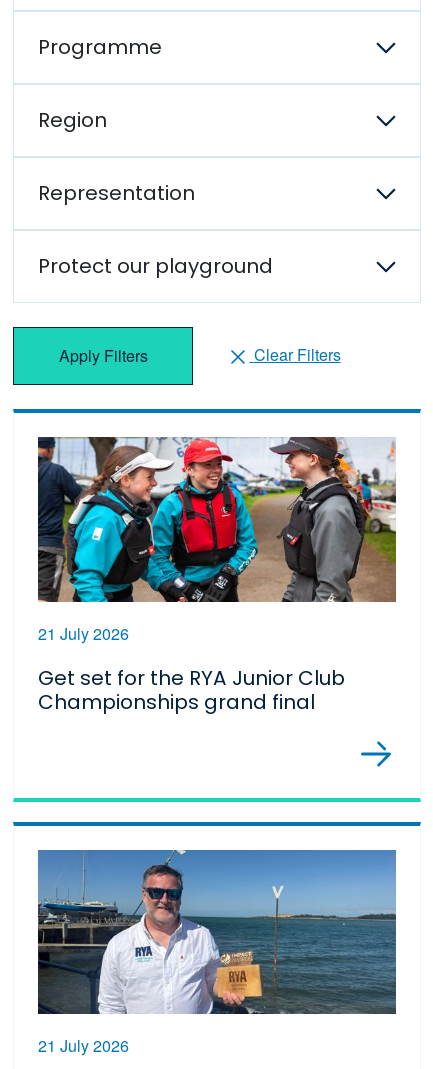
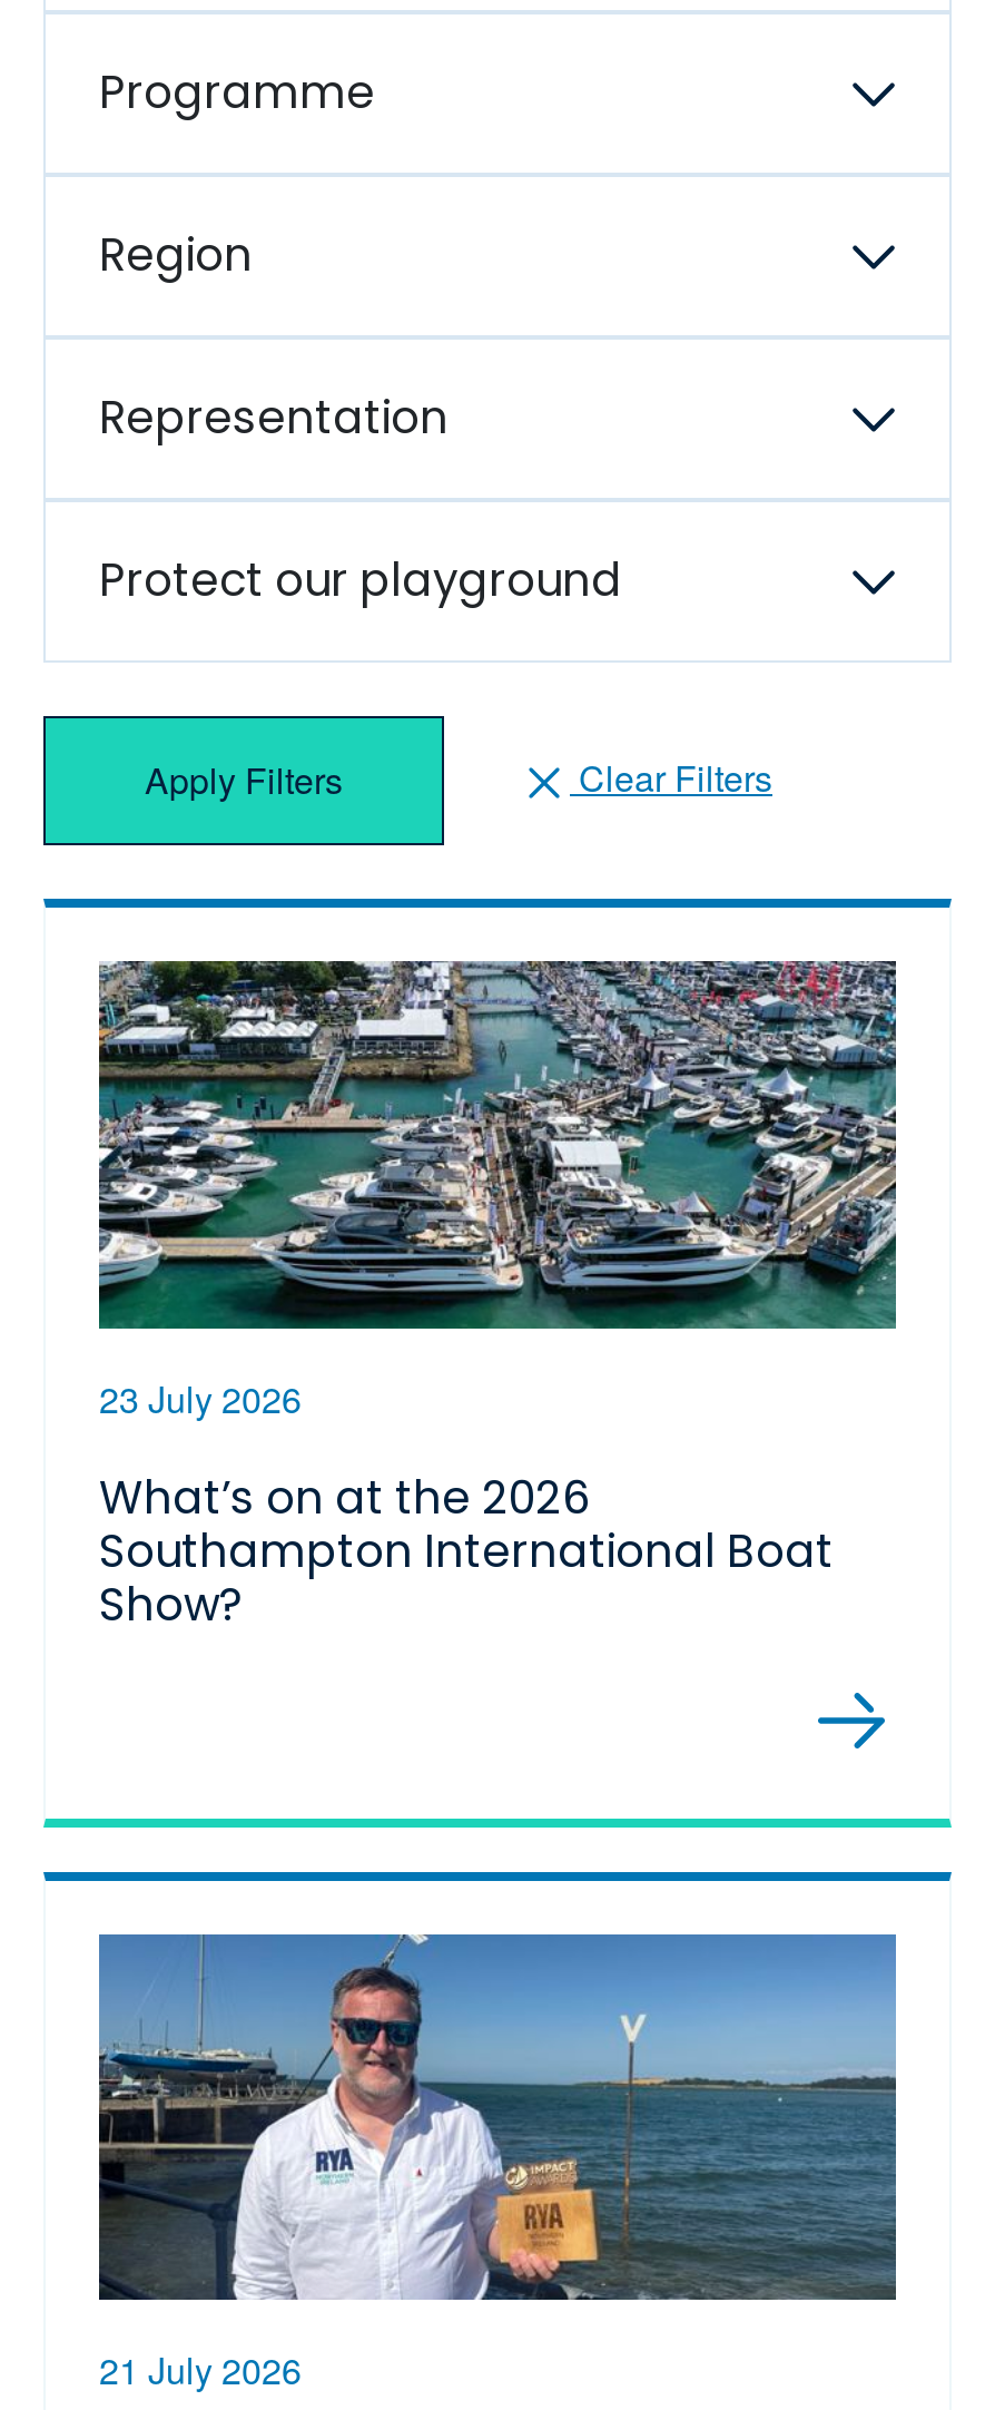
[38,436,397,645] [image] | 21 July 2026 -> [97,959,898,1424] [image] | 23 July 2026
[38,664,345,716] Get set for the RYA Junior Club | Championships grand final -> [99,1466,834,1635] What’s on at the 2026 | Southampton International Boat | Show?

